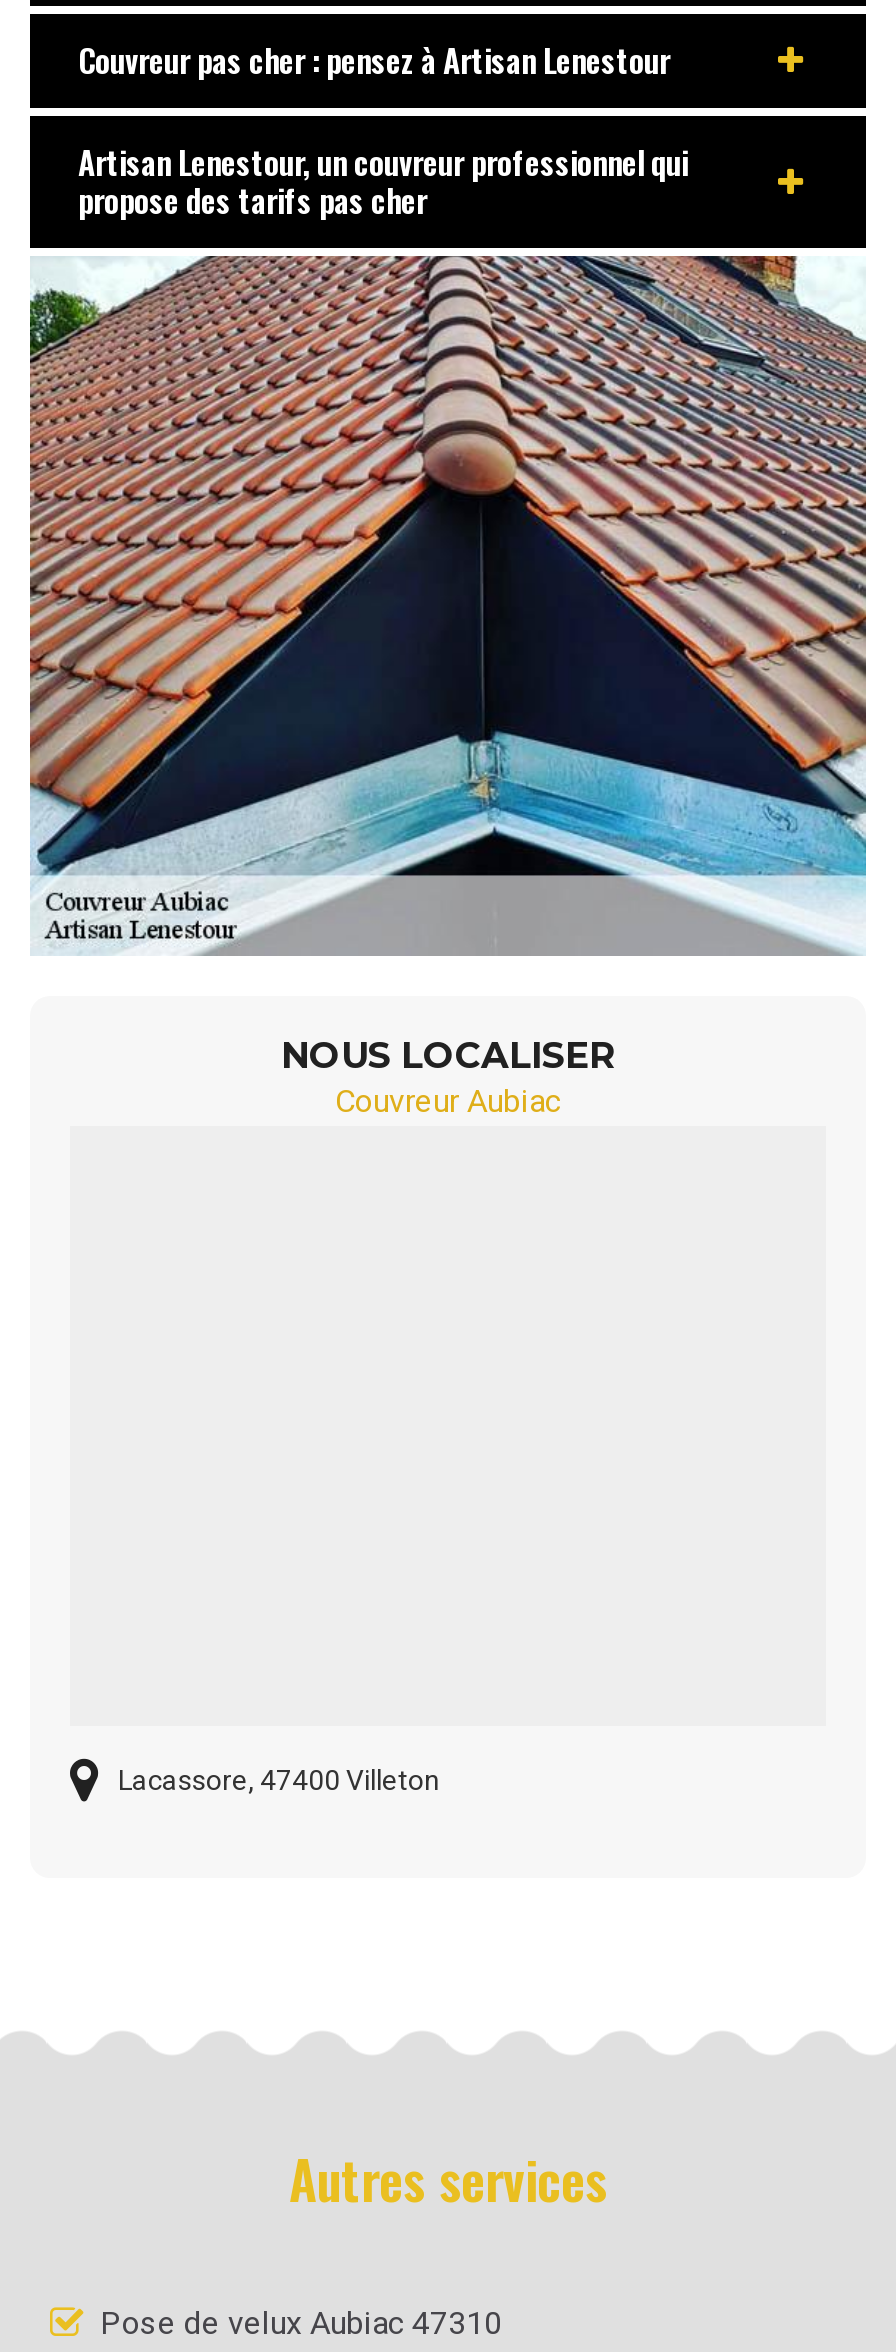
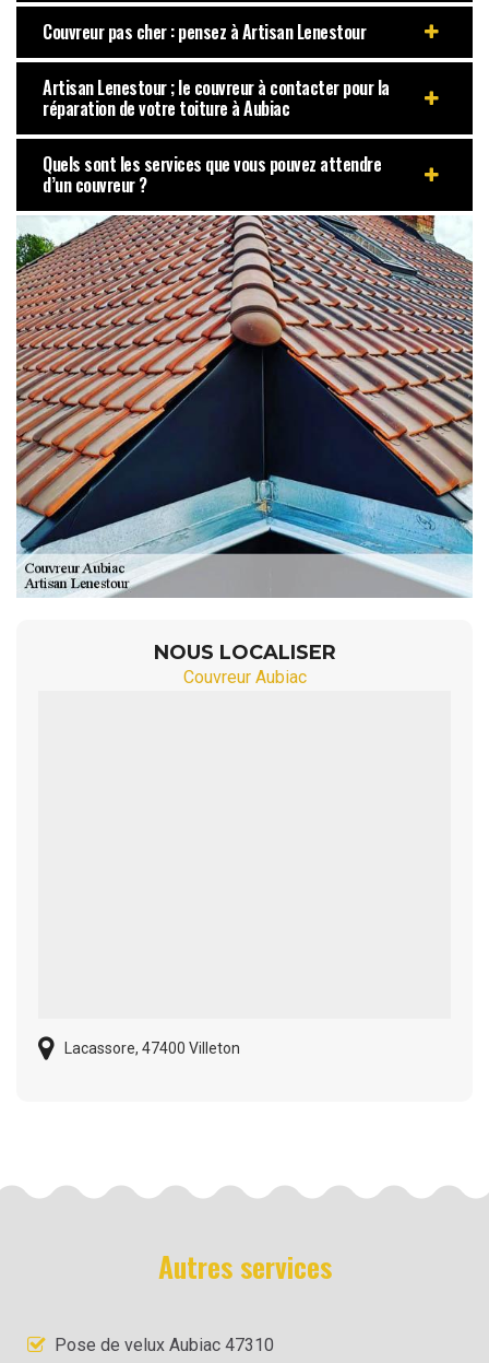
[78,138,688,224] Artisan Lenestour, un couvreur professionnel qui | propose des tarifs pas cher -> [43,74,389,198] Artisan Lenestour ; le couvreur à contacter pour la | réparation de votre toiture à Aubiac | Quels sont les services que vous pouvez attendre | d’un couvreur ?

